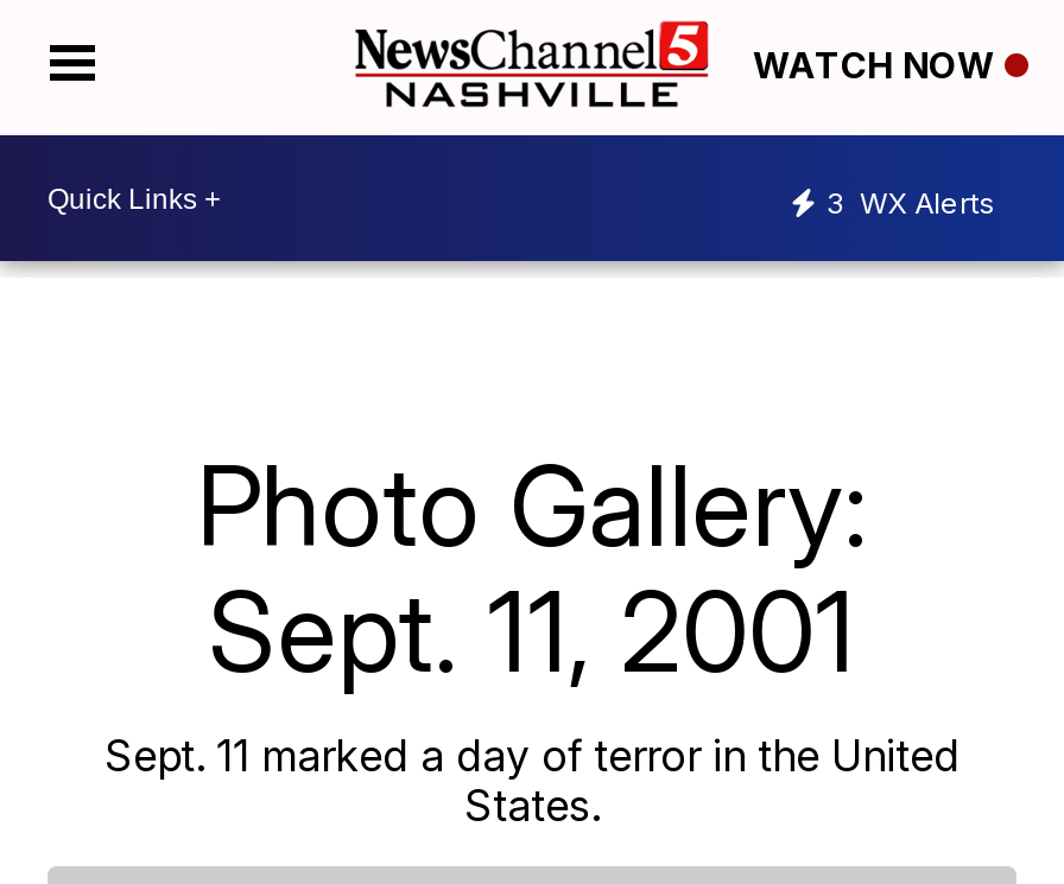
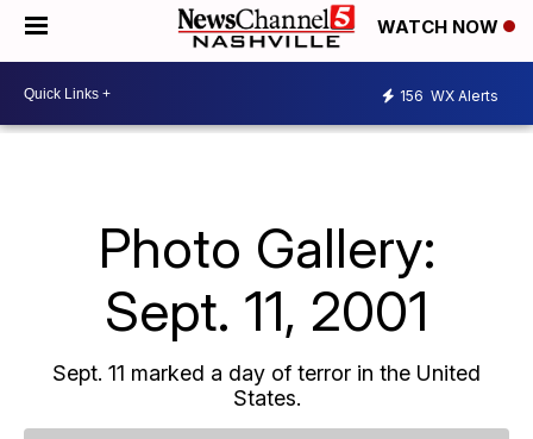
[826,184,995,220] 3 WX Alerts -> [400,86,498,104] 156 WX Alerts

